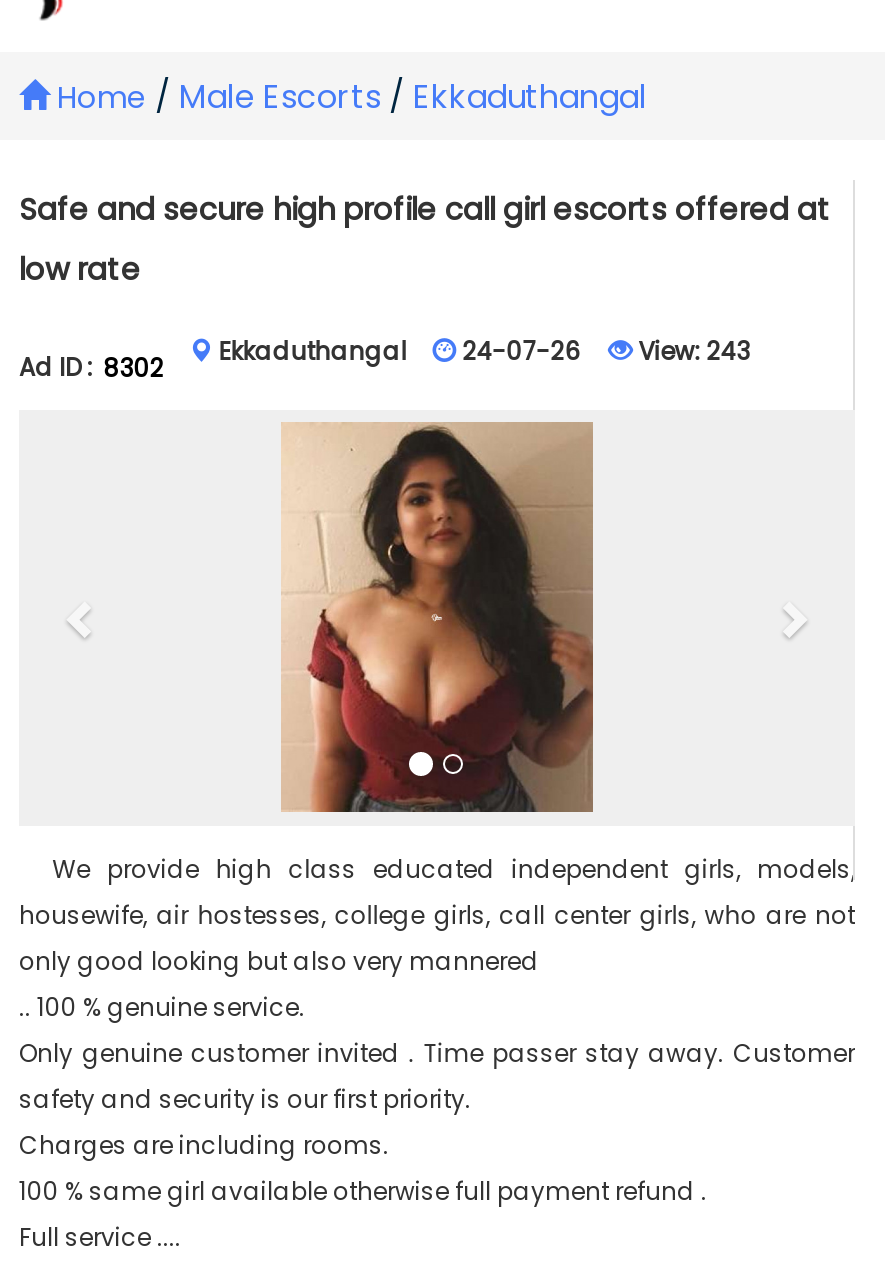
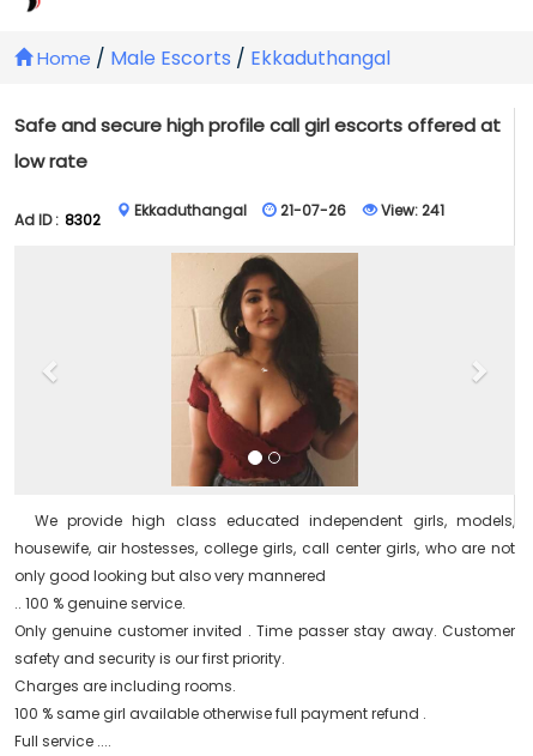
[463,334,581,368] 24-07-26 -> [280,200,346,220] 21-07-26
[633,334,751,368] View: 243 -> [377,200,444,220] View: 241

